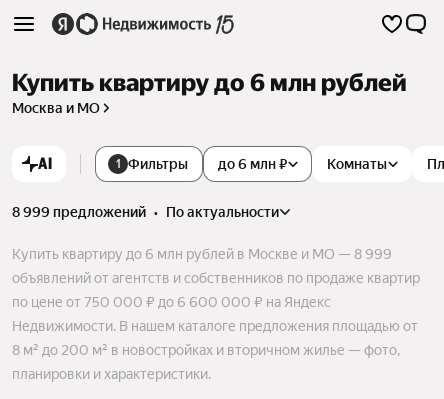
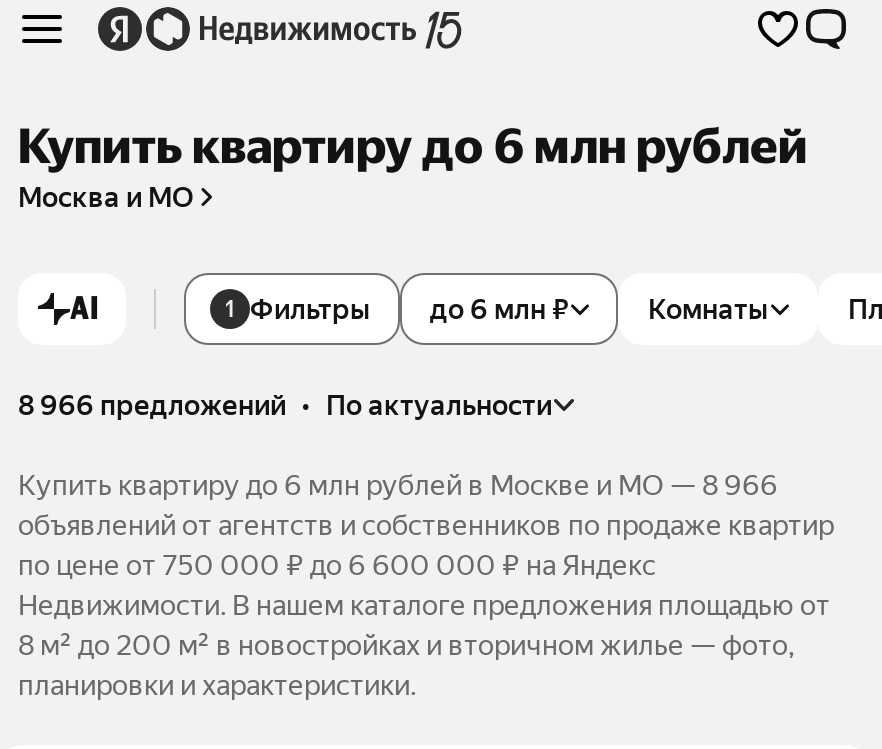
[12,204,279,220] 8 999 предложений • по актуальности -> [18,389,552,421] 8 966 предложений • по актуальности
[12,246,392,262] Купить квартиру до 6 млн рублей в Москве и МО — 8 999 -> [18,469,778,501] Купить квартиру до 6 млн рублей в Москве и МО — 8 966

